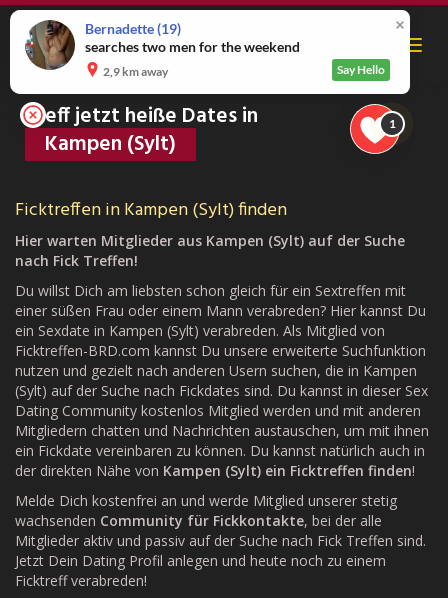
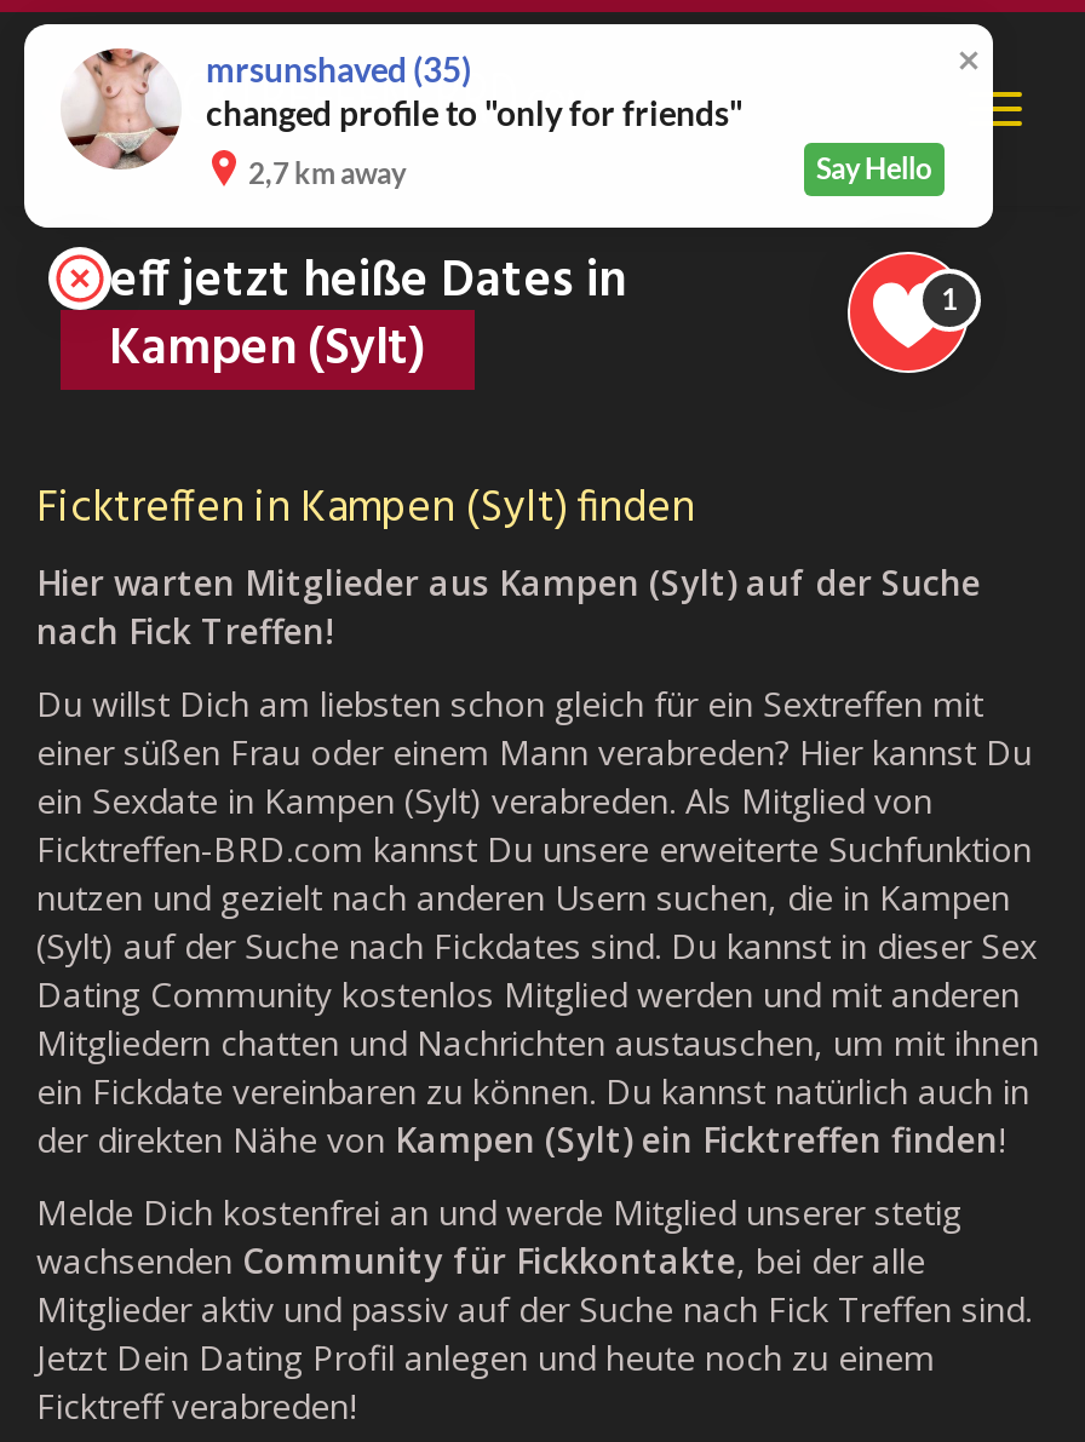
[28,19,300,70] [image] | Bernadette (19) | searches two men for the weekend -> [70,48,744,165] [image] | mrsunshaved (35) | changed profile to "only for friends"
[102,63,167,78] 2,9 km away -> [248,154,406,190] 2,7 km away

